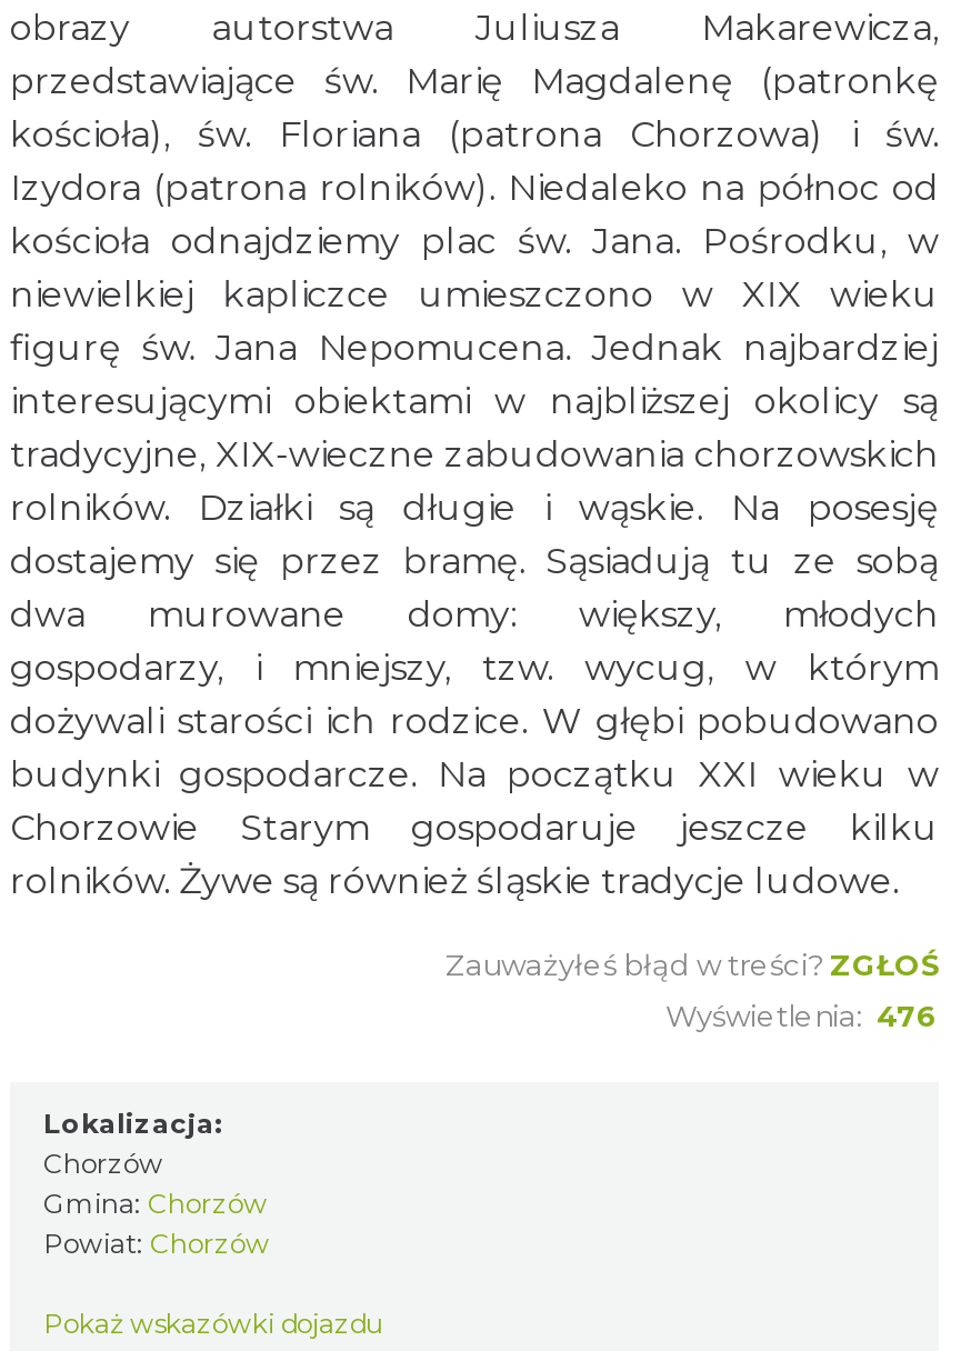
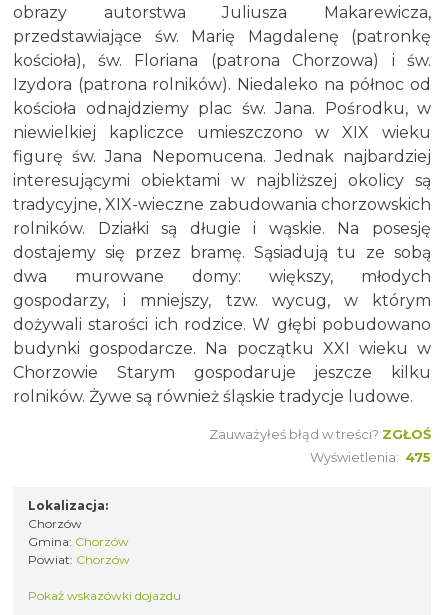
[665,998,939,1033] Wyświetlenia: 476 -> [310,449,431,465] Wyświetlenia: 475

